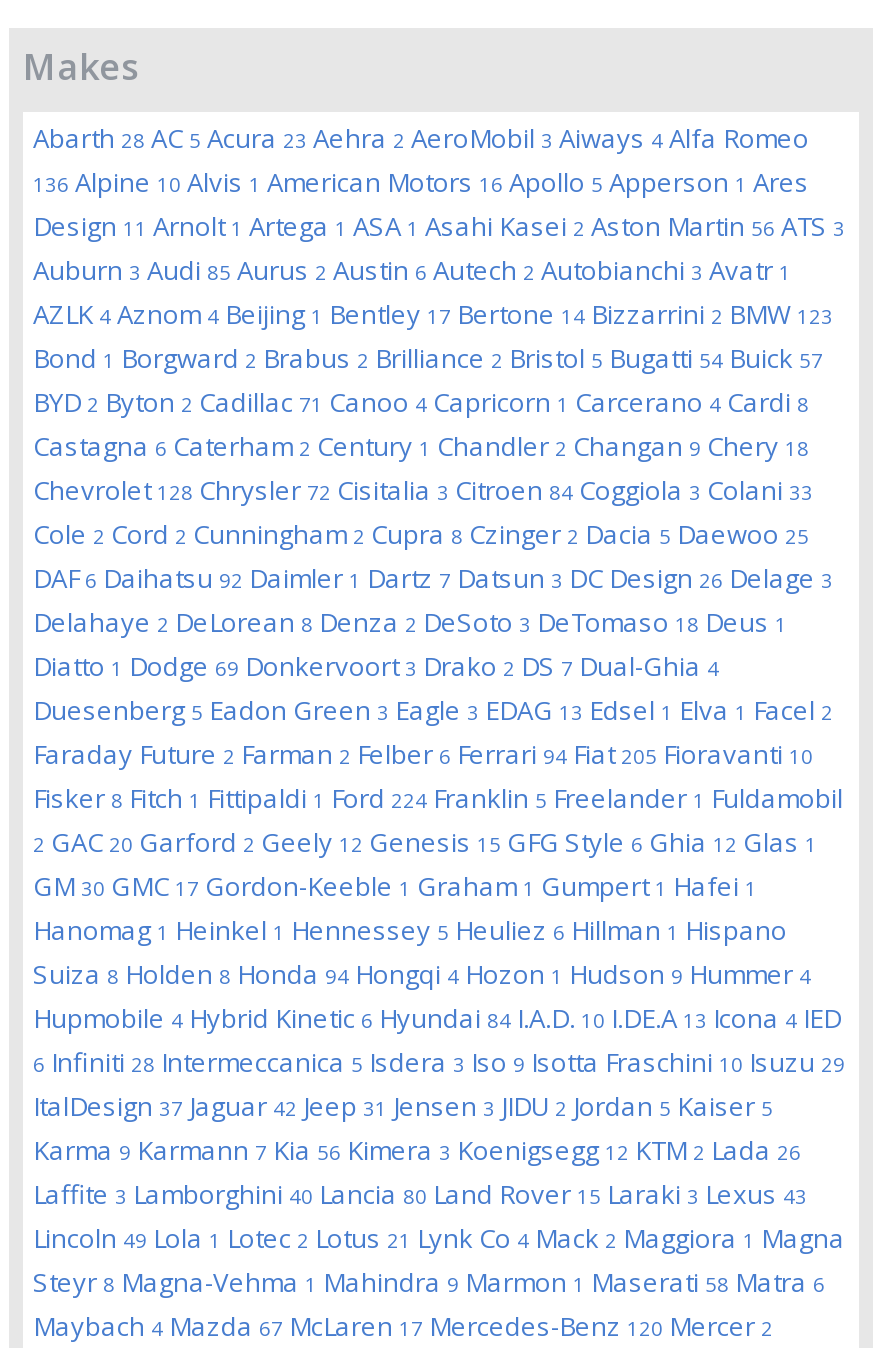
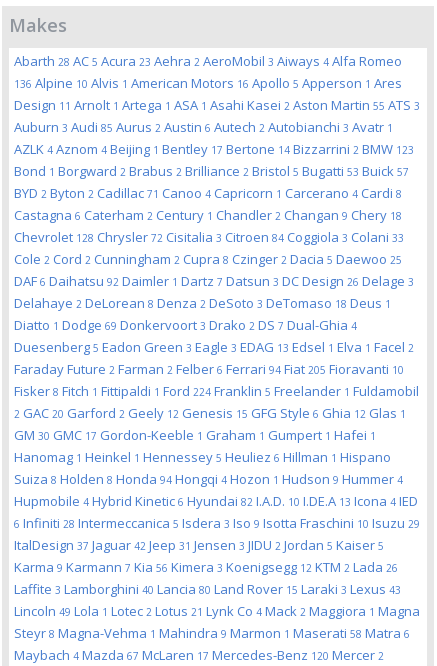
[33,208,845,244] Design 11 Arnolt 1 Artega 1 ASA 1 Asahi Kasei 2 Aston Martin 56 ATS 3 -> [14,96,420,114] Design 11 Arnolt 1 Artega 1 ASA 1 Asahi Kasei 2 Aston Martin 55 ATS 3
[33,340,823,376] Bond 1 Borgward 2 Brabus 2 Brilliance 2 Bristol 5 Bugatti 54 Buick 57 -> [14,162,409,180] Bond 1 Borgward 2 Brabus 2 Brilliance 2 Bristol 5 Bugatti 53 Buick 57
[33,1000,841,1036] Hupmobile 4 Hybrid Kinetic 6 Hyundai 84 I.A.D. 10 I.DE.A 13 Icona 4 IED -> [14,492,418,510] Hupmobile 4 Hybrid Kinetic 6 Hyundai 82 I.A.D. 10 I.DE.A 13 Icona 4 IED

